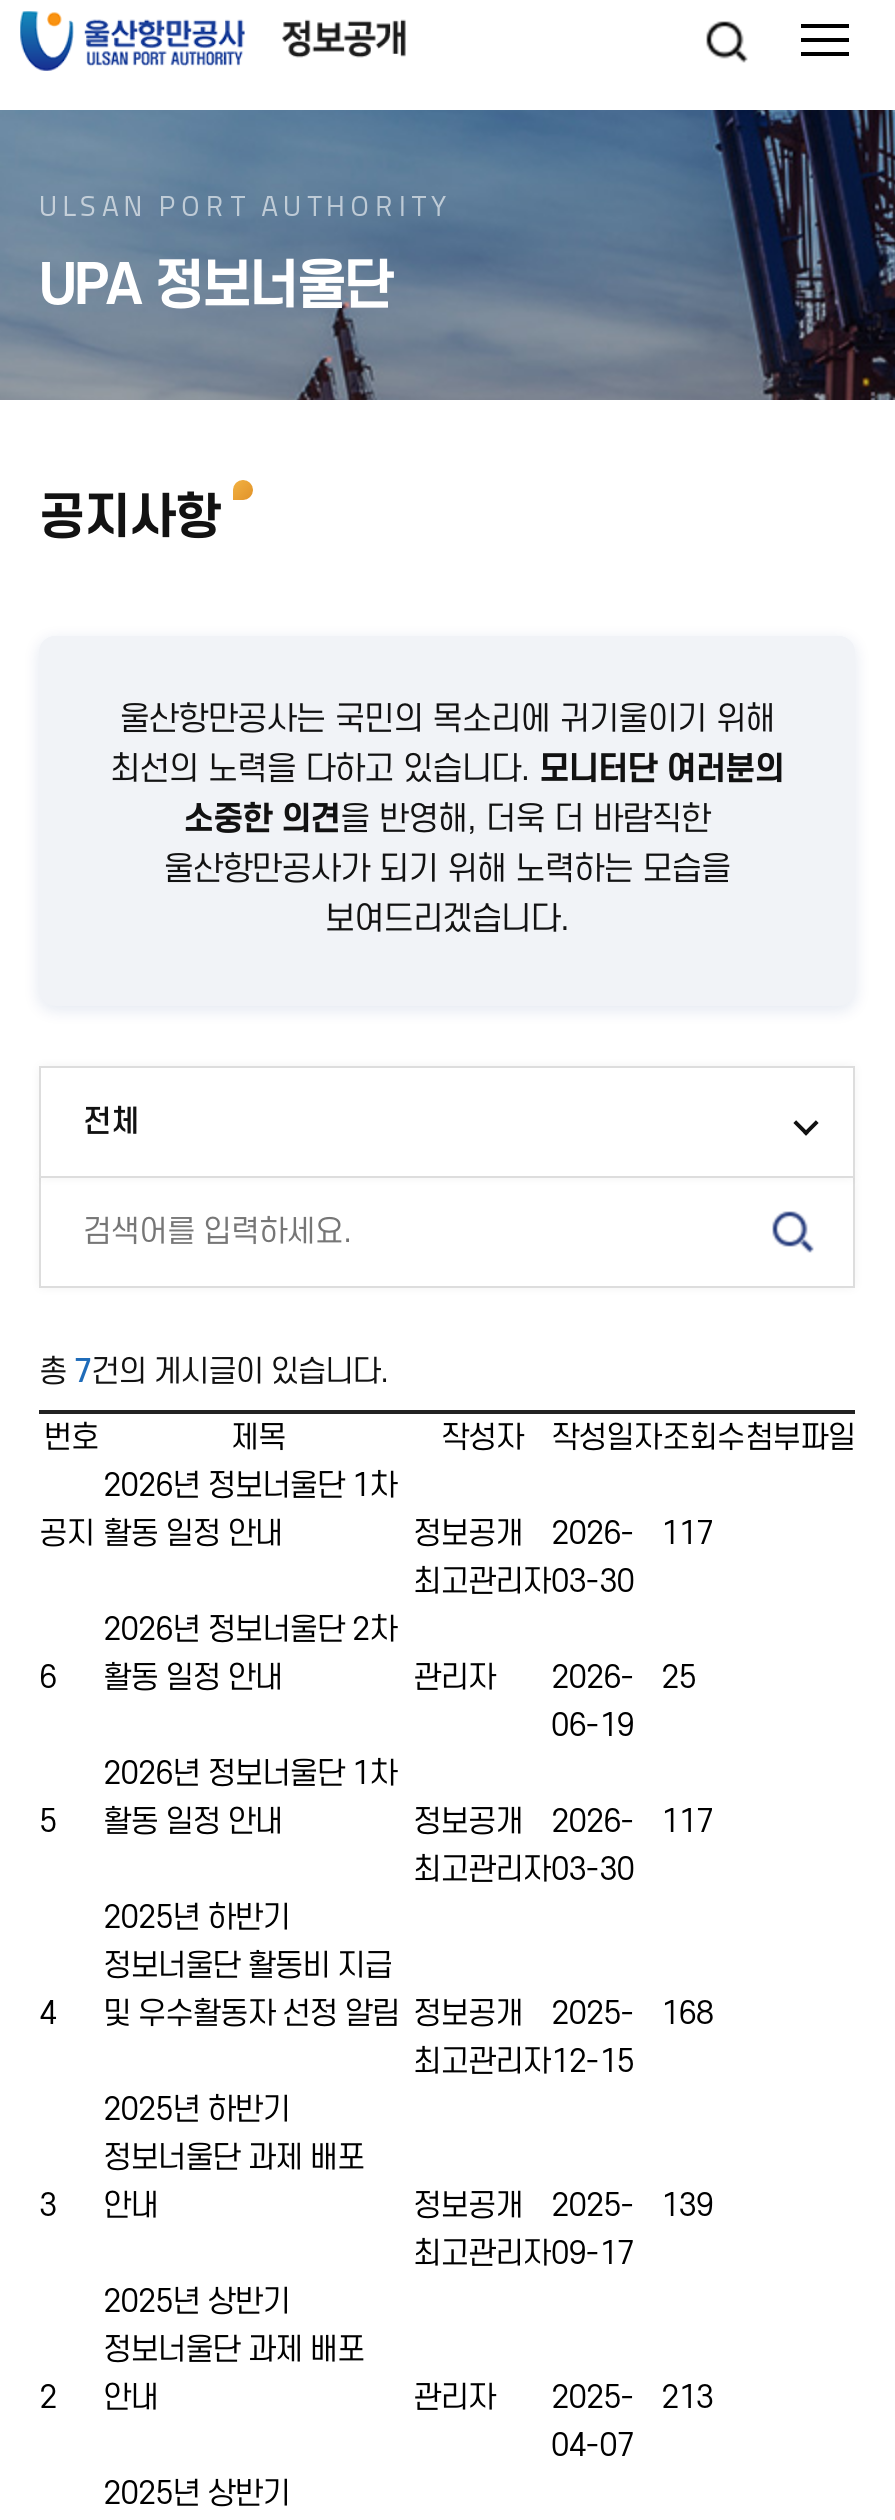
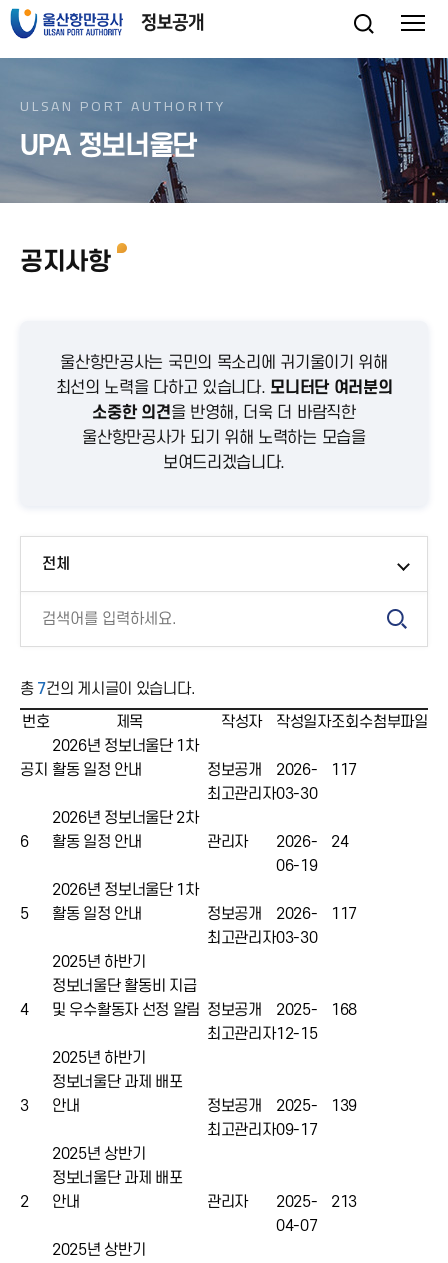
[413,1660,696,1696] 관리자 2026- 25 -> [207,833,348,851] 관리자 2026- 24

